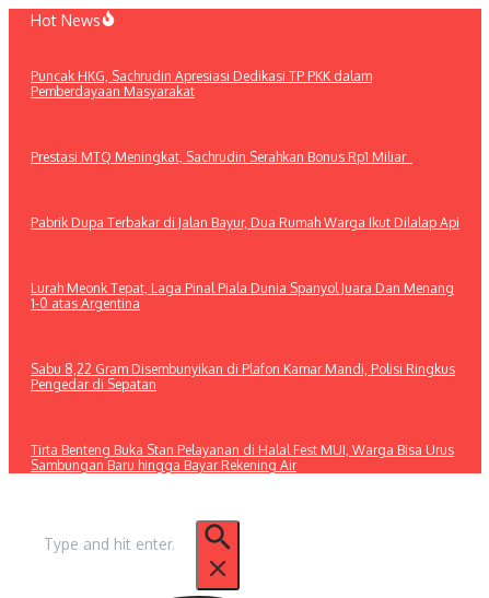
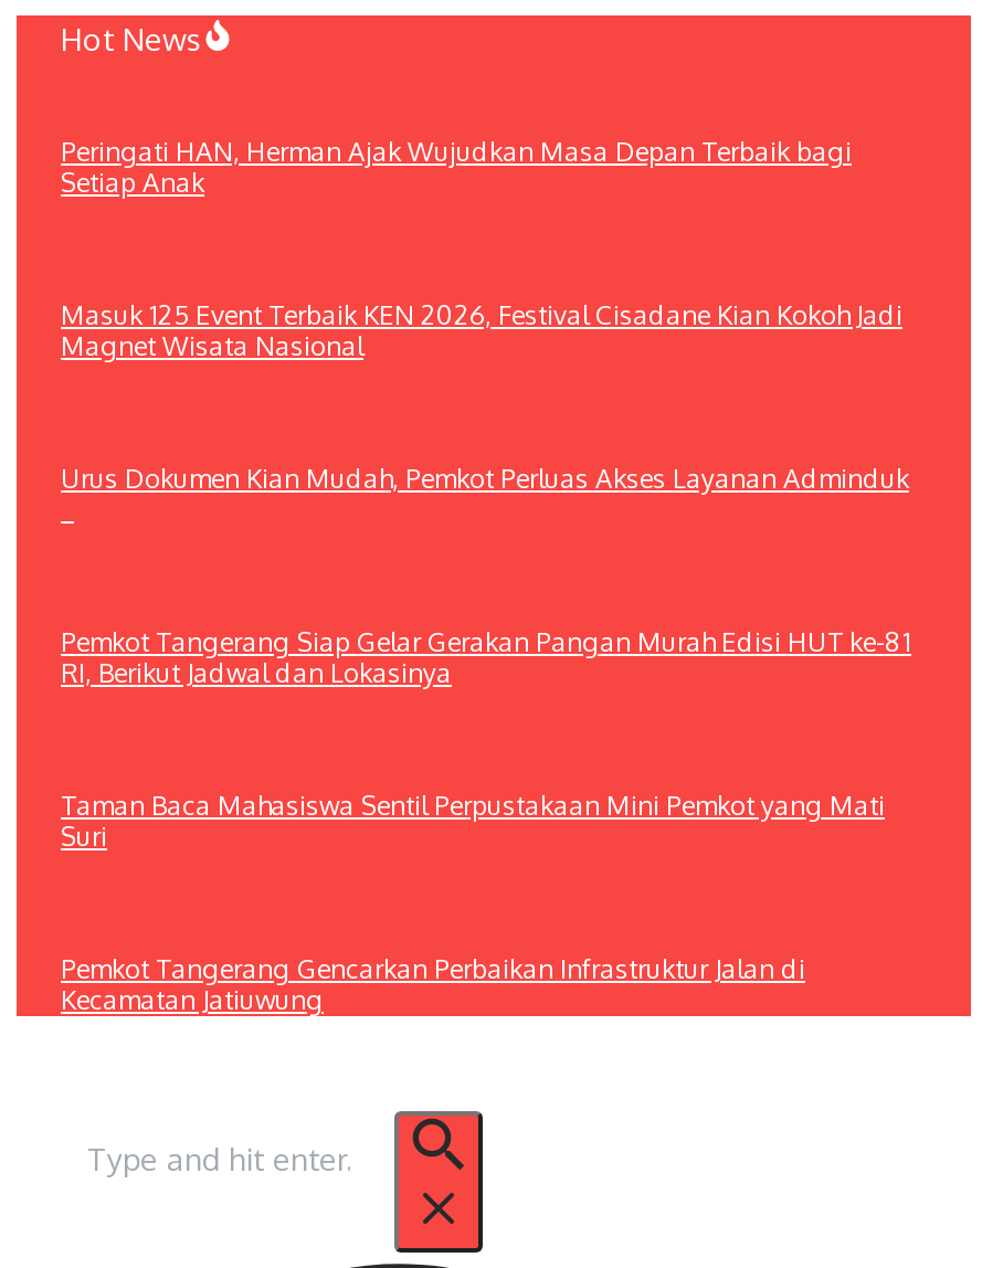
[31,68,372,99] Puncak HKG, Sachrudin Apresiasi Dedikasi TP PKK dalam | Pemberdayaan Masyarakat -> [61,135,852,199] Peringati HAN, Herman Ajak Wujudkan Masa Depan Terbaik bagi | Setiap Anak
[31,149,412,165] Prestasi MTQ Meningkat, Sachrudin Serahkan Bonus Rp1 Miliar -> [61,298,902,362] Masuk 125 Event Terbaik KEN 2026, Festival Cisadane Kian Kokoh Jadi | Magnet Wisata Nasional
[31,214,459,231] Pabrik Dupa Terbakar di Jalan Bayur, Dua Rumah Warga Ikut Dilalap Api -> [61,462,909,495] Urus Dokumen Kian Mudah, Pemkot Perluas Akses Layanan Adminduk
[31,280,454,312] Lurah Meonk Tepat, Laga Pinal Piala Dunia Spanyol Juara Dan Menang | 1-0 atas Argentina -> [61,625,911,689] Pemkot Tangerang Siap Gelar Gerakan Pangan Murah Edisi HUT ke-81 | RI, Berikut Jadwal dan Lokasinya
[31,361,455,392] Sabu 8,22 Gram Disembunyikan di Plafon Kamar Mandi, Polisi Ringkus | Pengedar di Sepatan -> [61,789,885,853] Taman Baca Mahasiswa Sentil Perpustakaan Mini Pemkot yang Mati | Suri
[31,442,454,473] Tirta Benteng Buka Stan Pelayanan di Halal Fest MUI, Warga Bisa Urus | Sambungan Baru hingga Bayar Rekening Air -> [61,952,805,1016] Pemkot Tangerang Gencarkan Perbaikan Infrastruktur Jalan di | Kecamatan Jatiuwung

